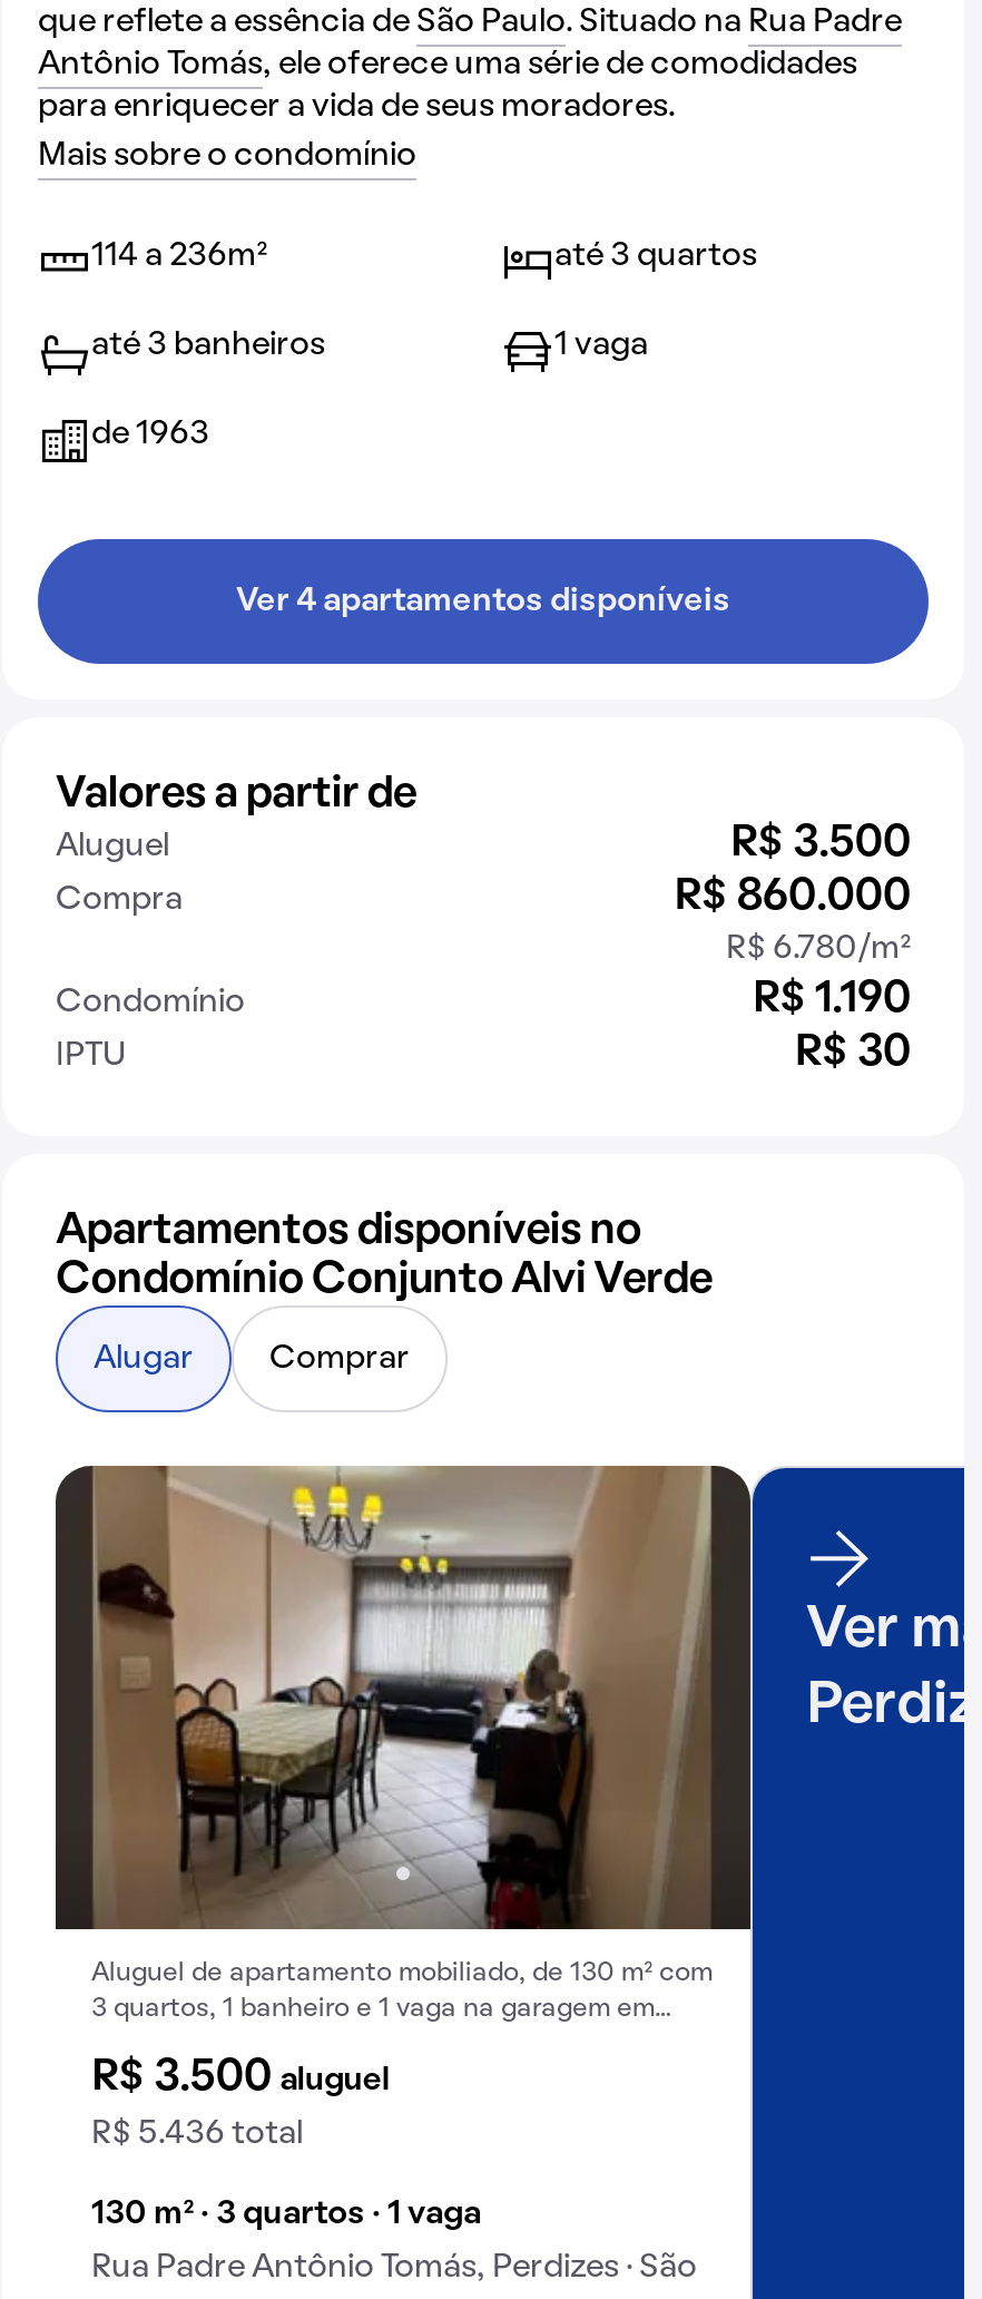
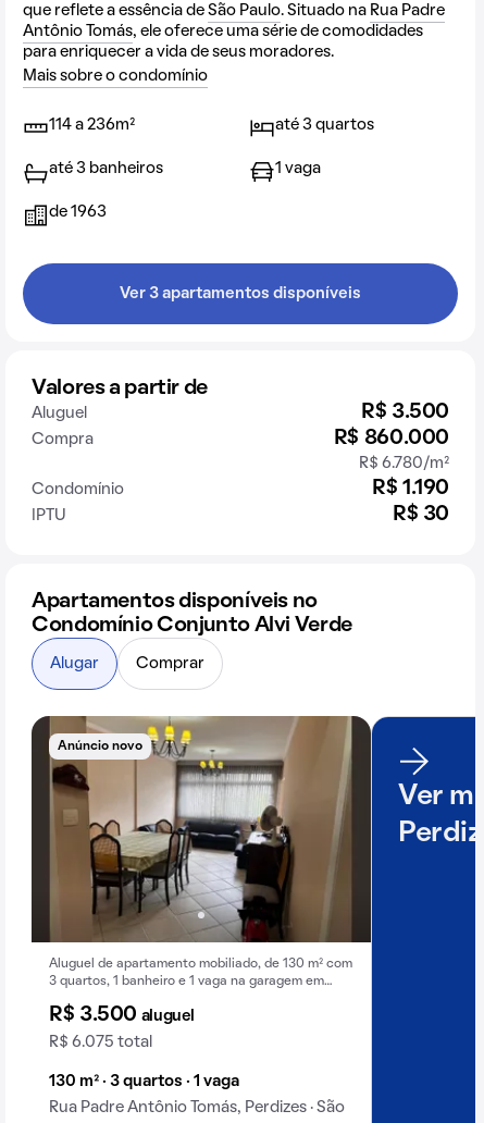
[236,586,730,617] Ver 4 apartamentos disponíveis -> [120,286,361,301] Ver 3 apartamentos disponíveis
none -> [58,741,142,752] Anúncio novo
[91,2119,303,2150] R$ 5.436 total -> [49,1035,152,1050] R$ 6.075 total

